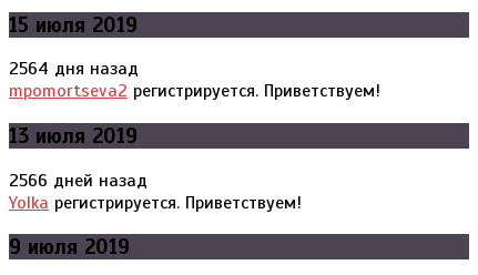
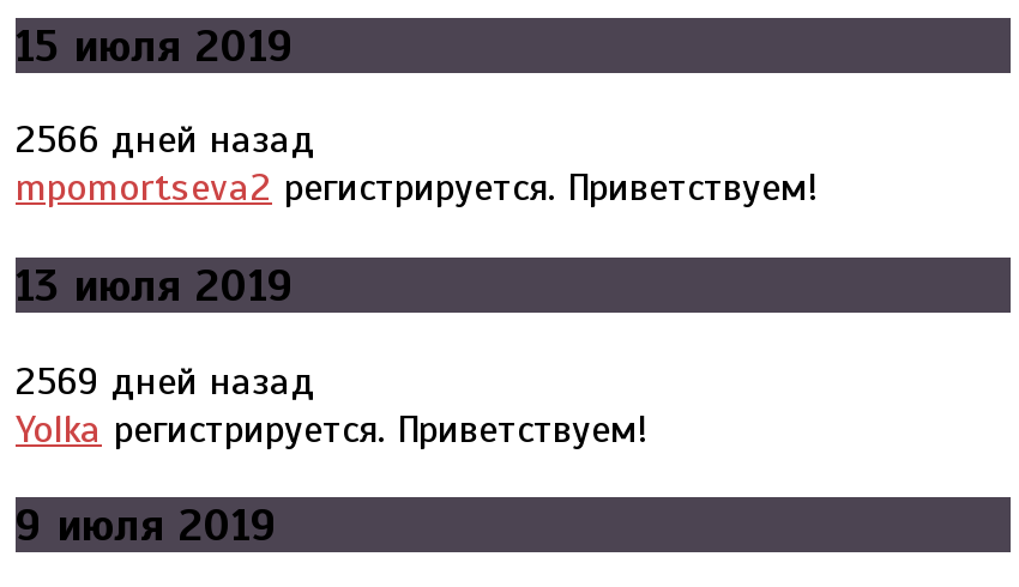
[9,58,139,80] 2564 дня назад -> [16,117,315,165] 2566 дней назад
[9,169,148,192] 2566 дней назад -> [16,357,315,405] 2569 дней назад

